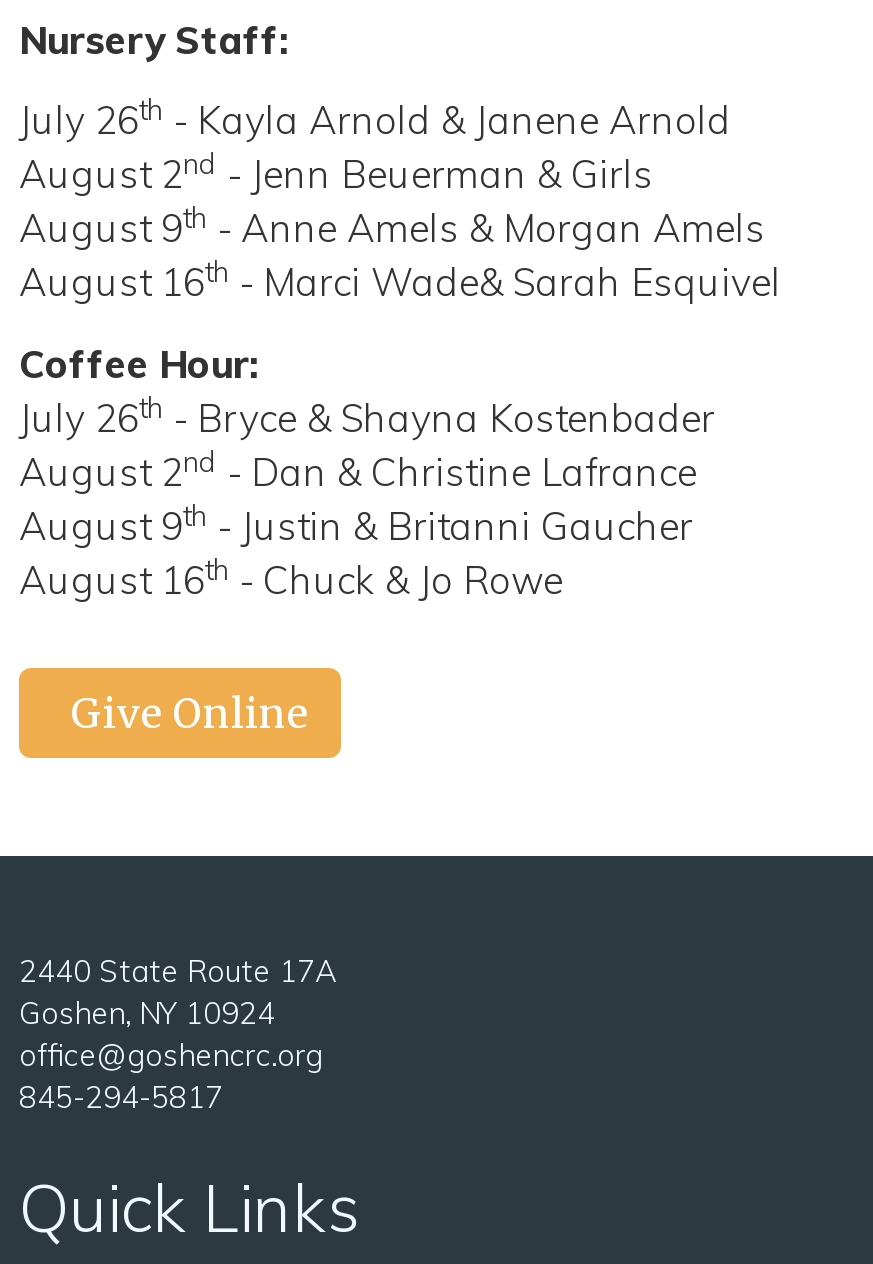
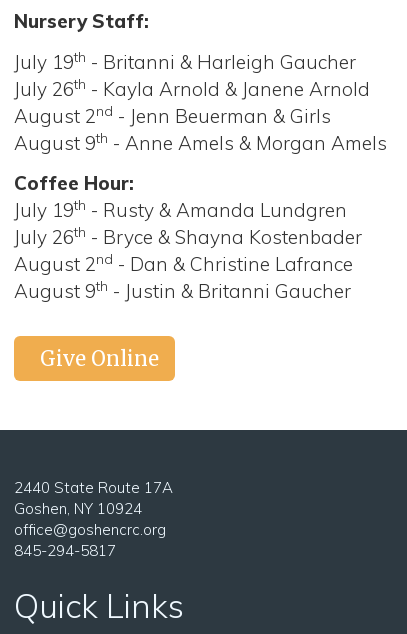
none -> [14,47,356,74] July 19th - Britanni & Harleigh Gaucher
moved [19,92,765,252] -> [14,74,387,155]: July 26th - Kayla Arnold & Janene Arnold | August 2nd - Jenn Beuerman & Girls | August 9th - Anne Amels & Morgan Amels
[19,254,781,306] August 16th - Marci Wade& Sarah Esquivel -> none
none -> [14,196,347,222] July 19th - Rusty & Amanda Lundgren
moved [19,389,715,549] -> [14,223,362,303]: July 26th - Bryce & Shayna Kostenbader | August 2nd - Dan & Christine Lafrance | August 9th - Justin & Britanni Gaucher
[19,551,563,603] August 16th - Chuck & Jo Rowe -> none

